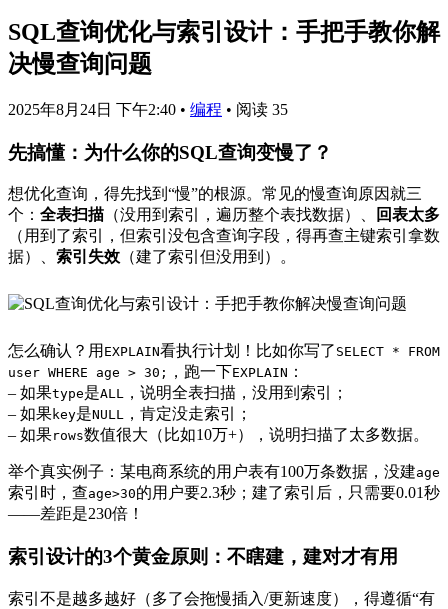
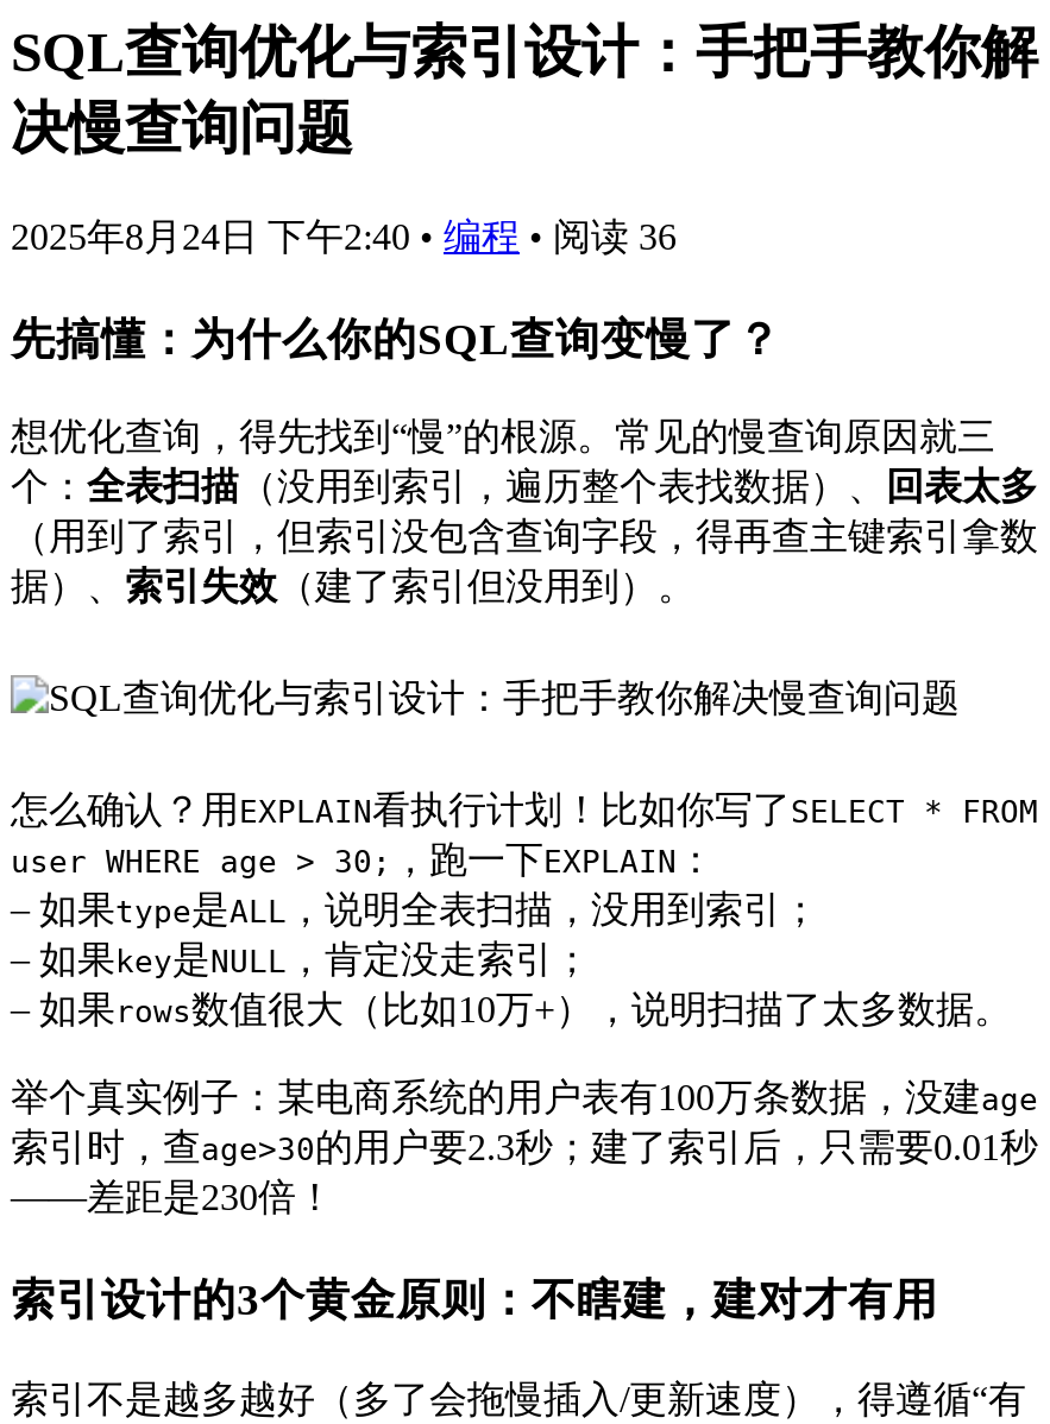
[8,101,288,118] 2025年8月24日 下午2:40 • 编程 • 阅读 35 -> [11,216,677,256] 2025年8月24日 下午2:40 • 编程 • 阅读 36

